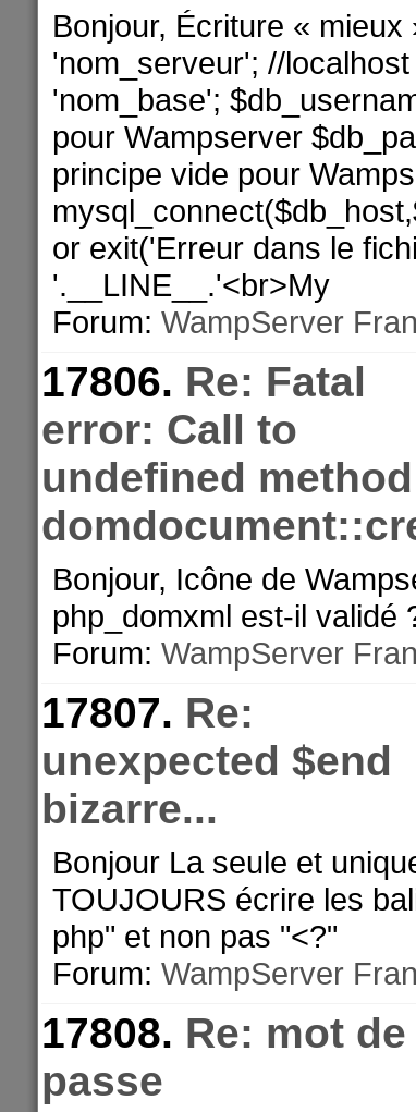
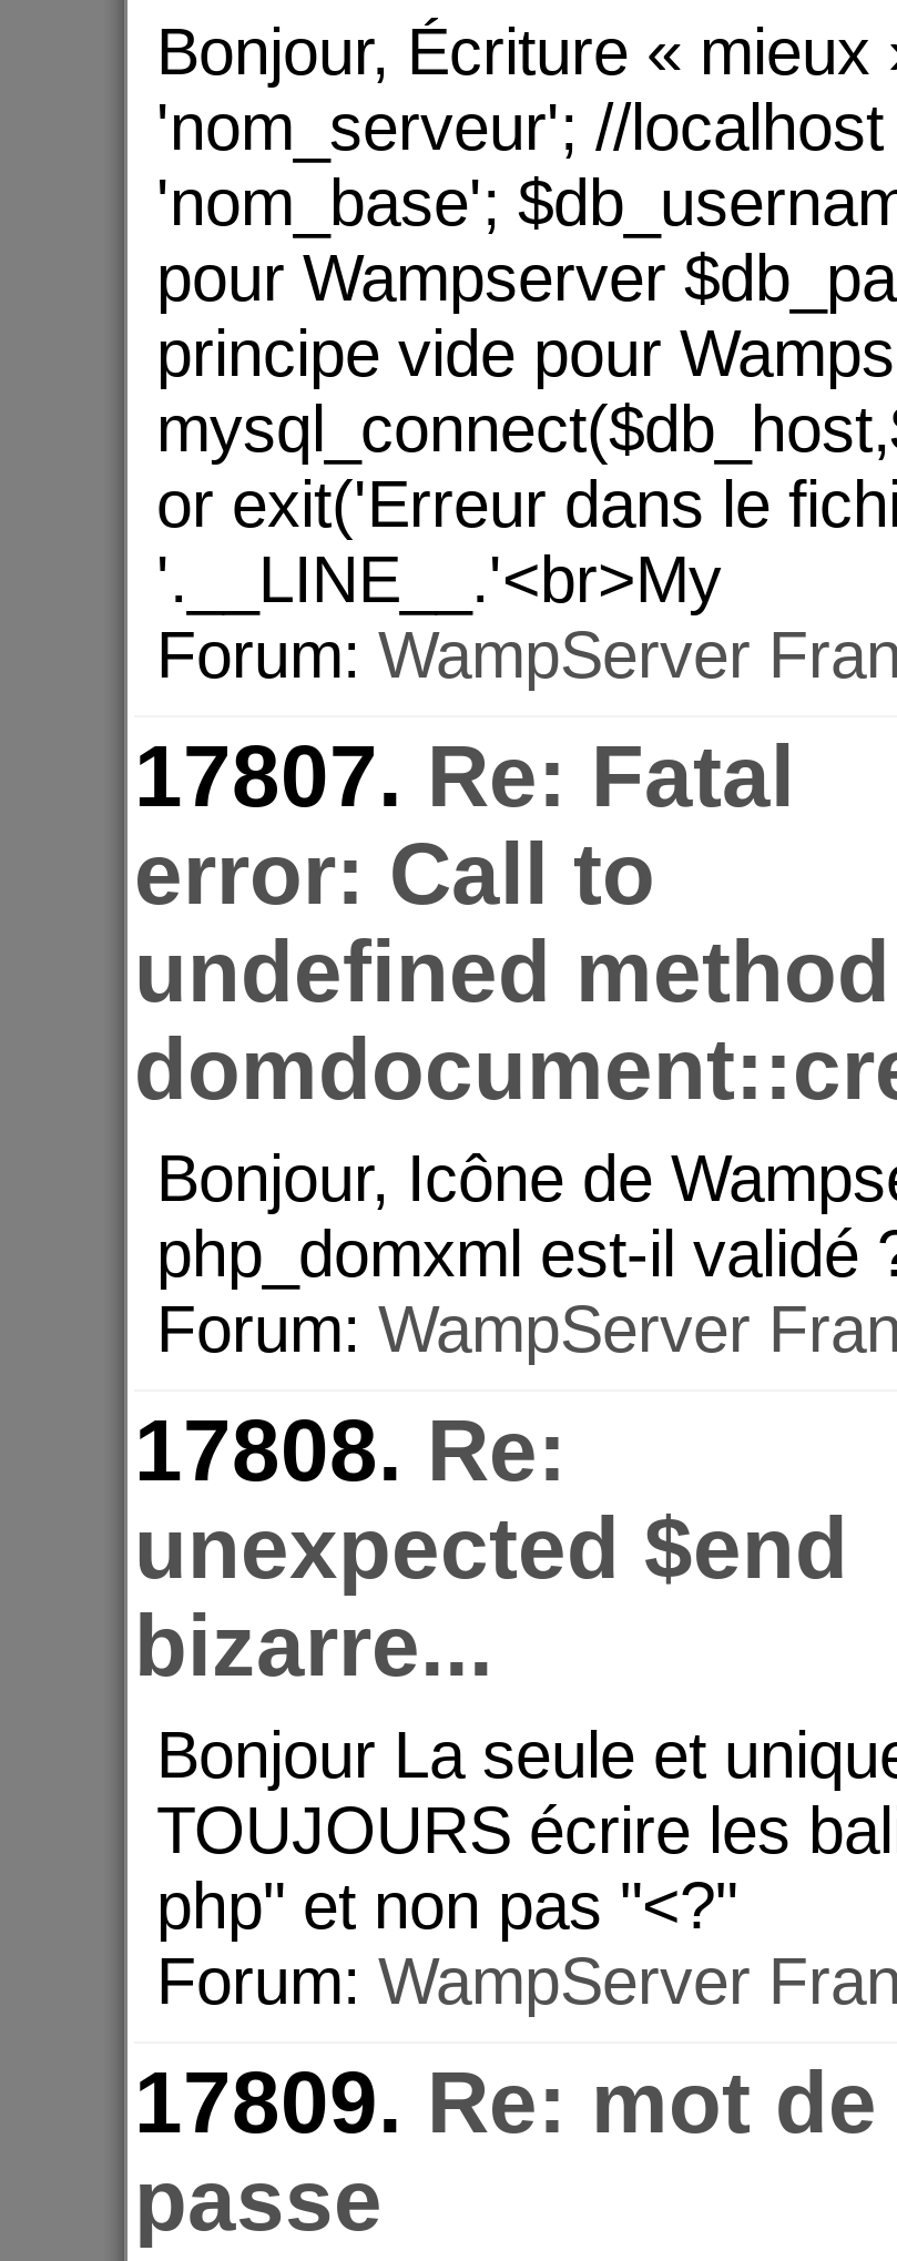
[41,358,366,405] 17806. Re: Fatal -> [134,729,795,824] 17807. Re: Fatal
[41,689,254,736] 17807. Re: -> [134,1403,567,1498] 17808. Re:
[41,1010,406,1056] 17808. Re: mot de -> [134,2055,877,2150] 17809. Re: mot de

